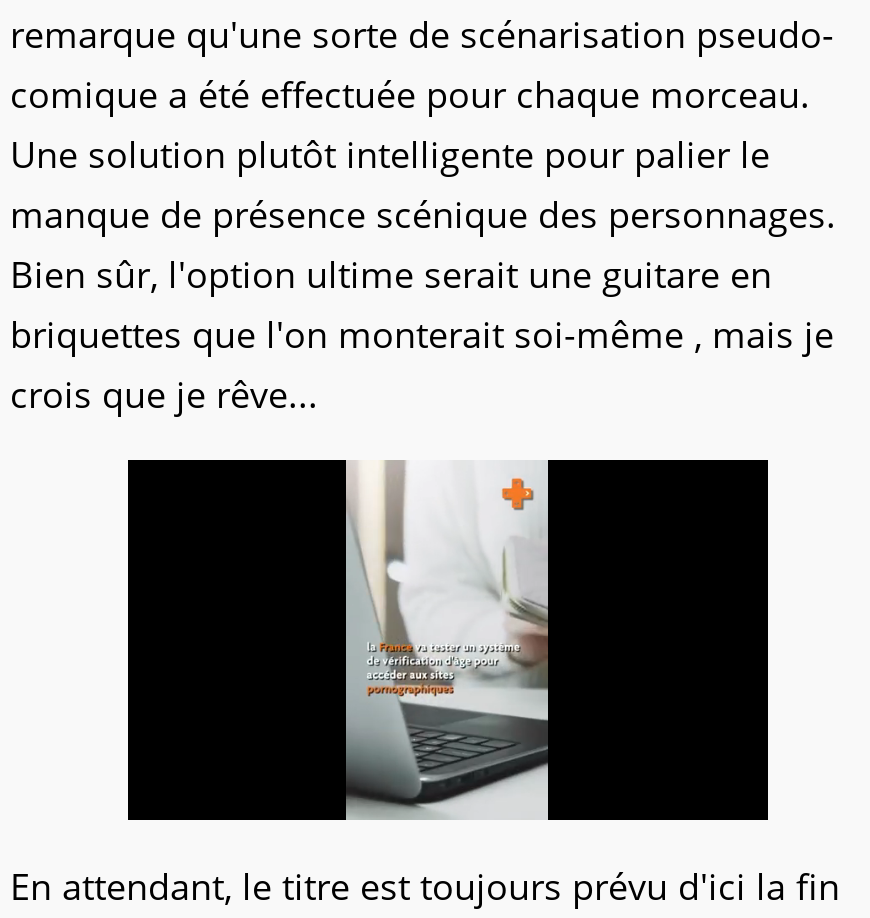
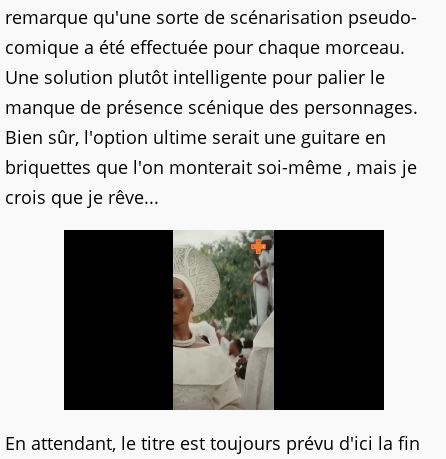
[344,460,548,818] [image] -> [172,229,274,410] [image]

